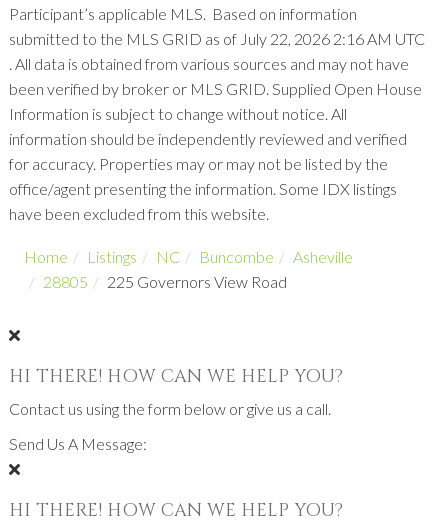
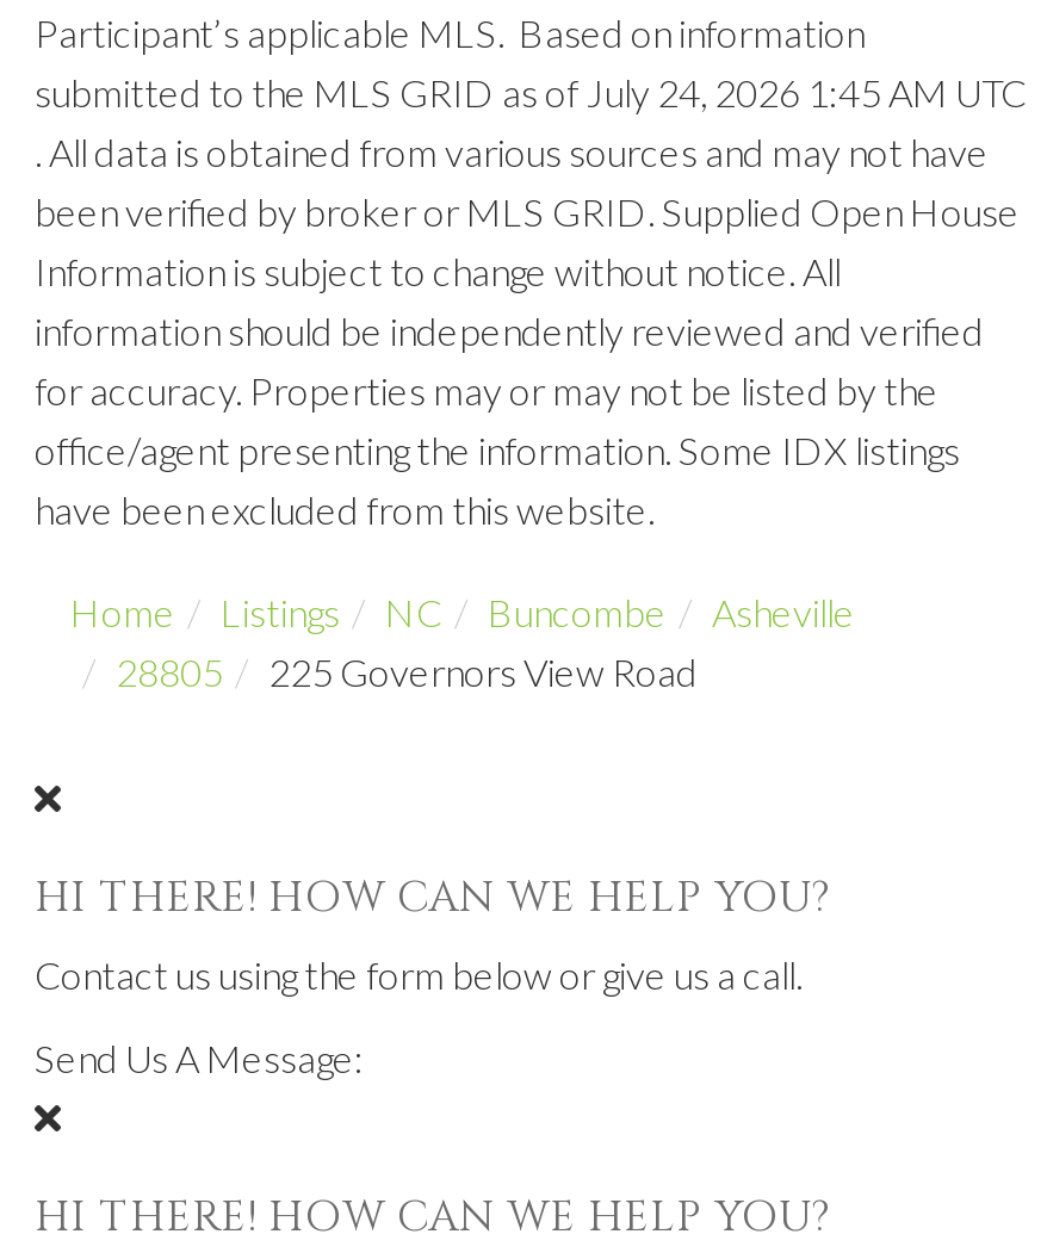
[9,29,425,48] submitted to the MLS GRID as of July 22, 2026 2:16 AM UTC -> [35,69,1027,114] submitted to the MLS GRID as of July 24, 2026 1:45 AM UTC

